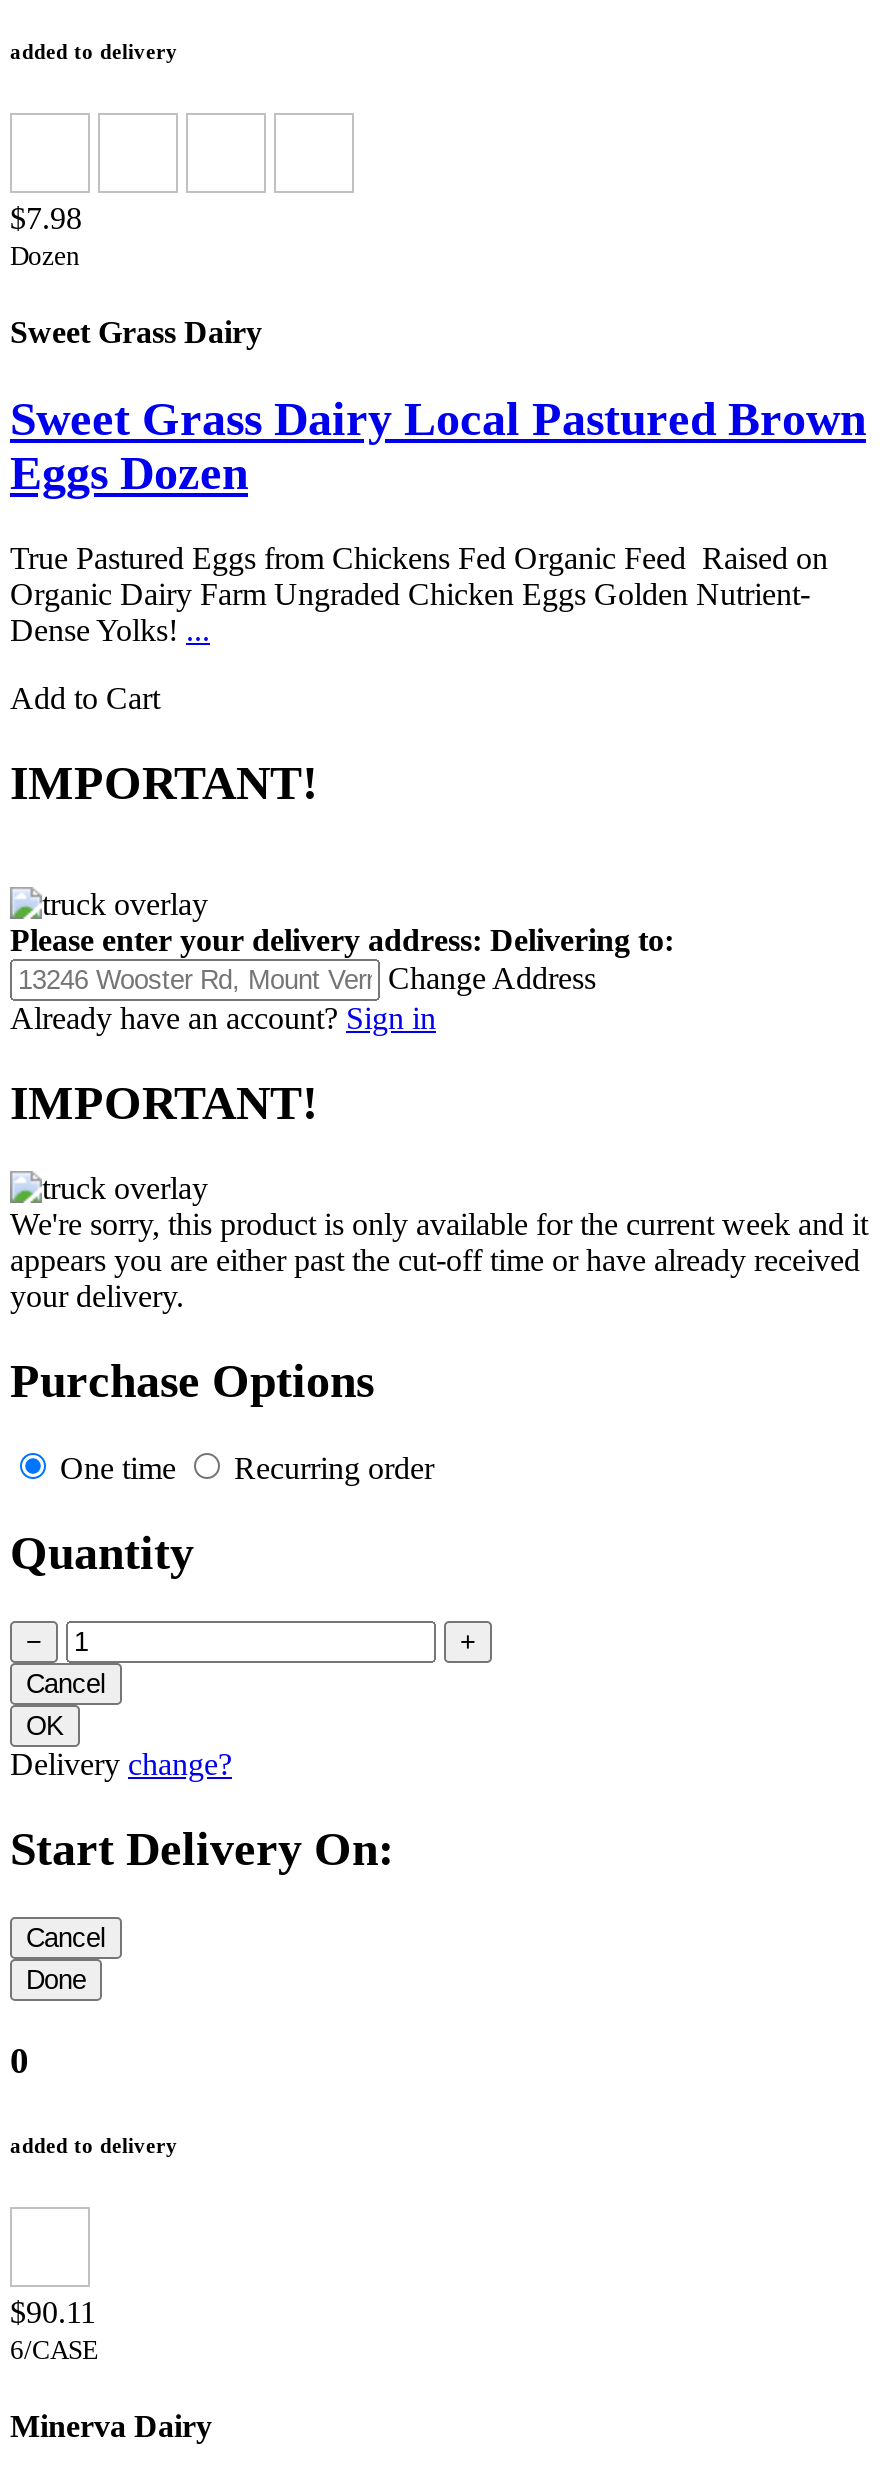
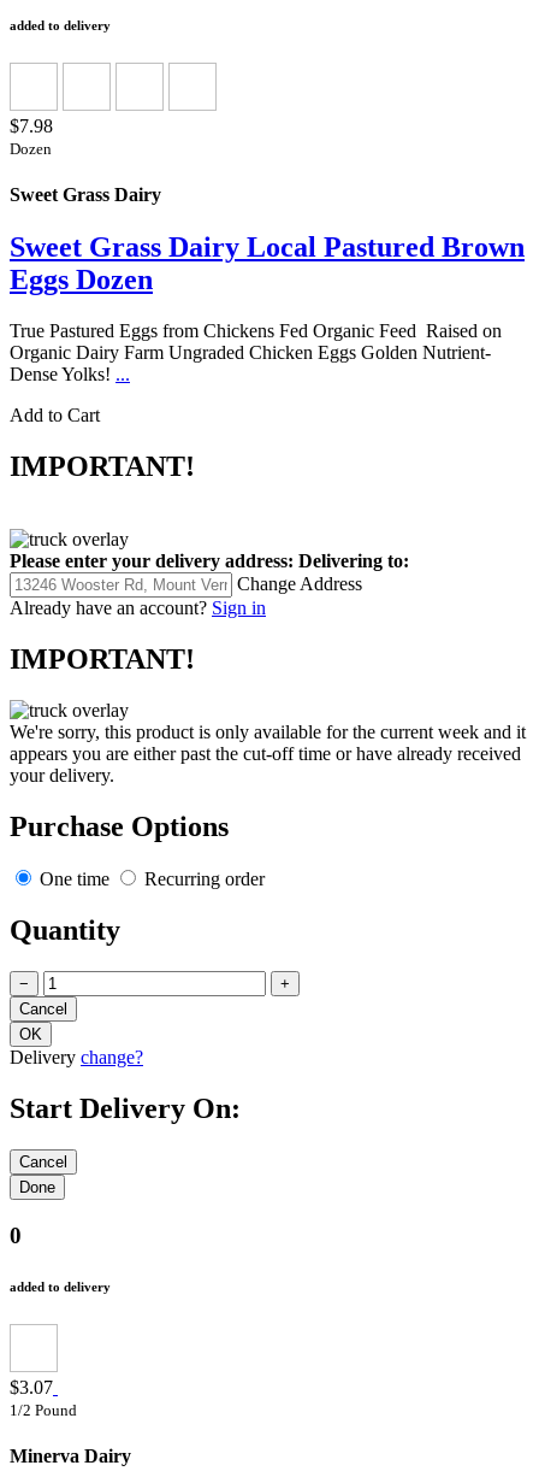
[10,2294,98,2364] $90.11 | 6/CASE -> [10,1377,77,1419] $3.07 | 1/2 Pound

